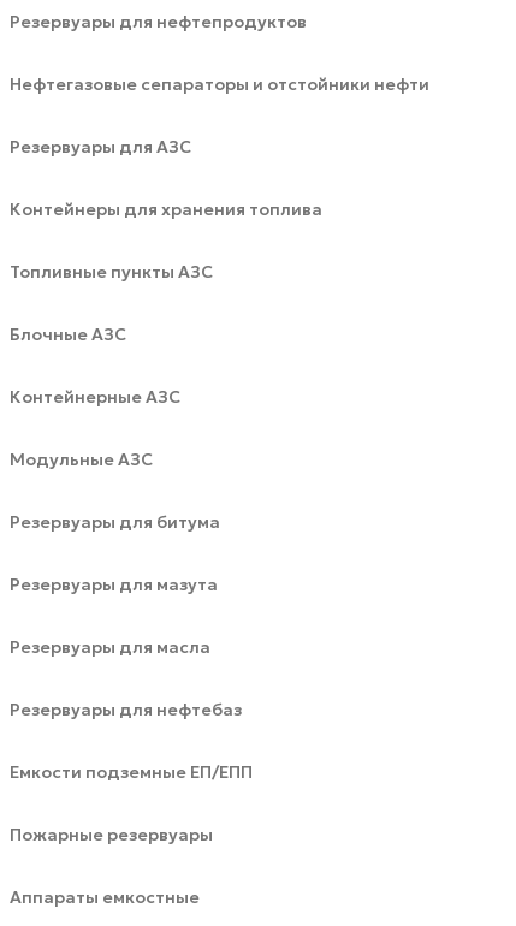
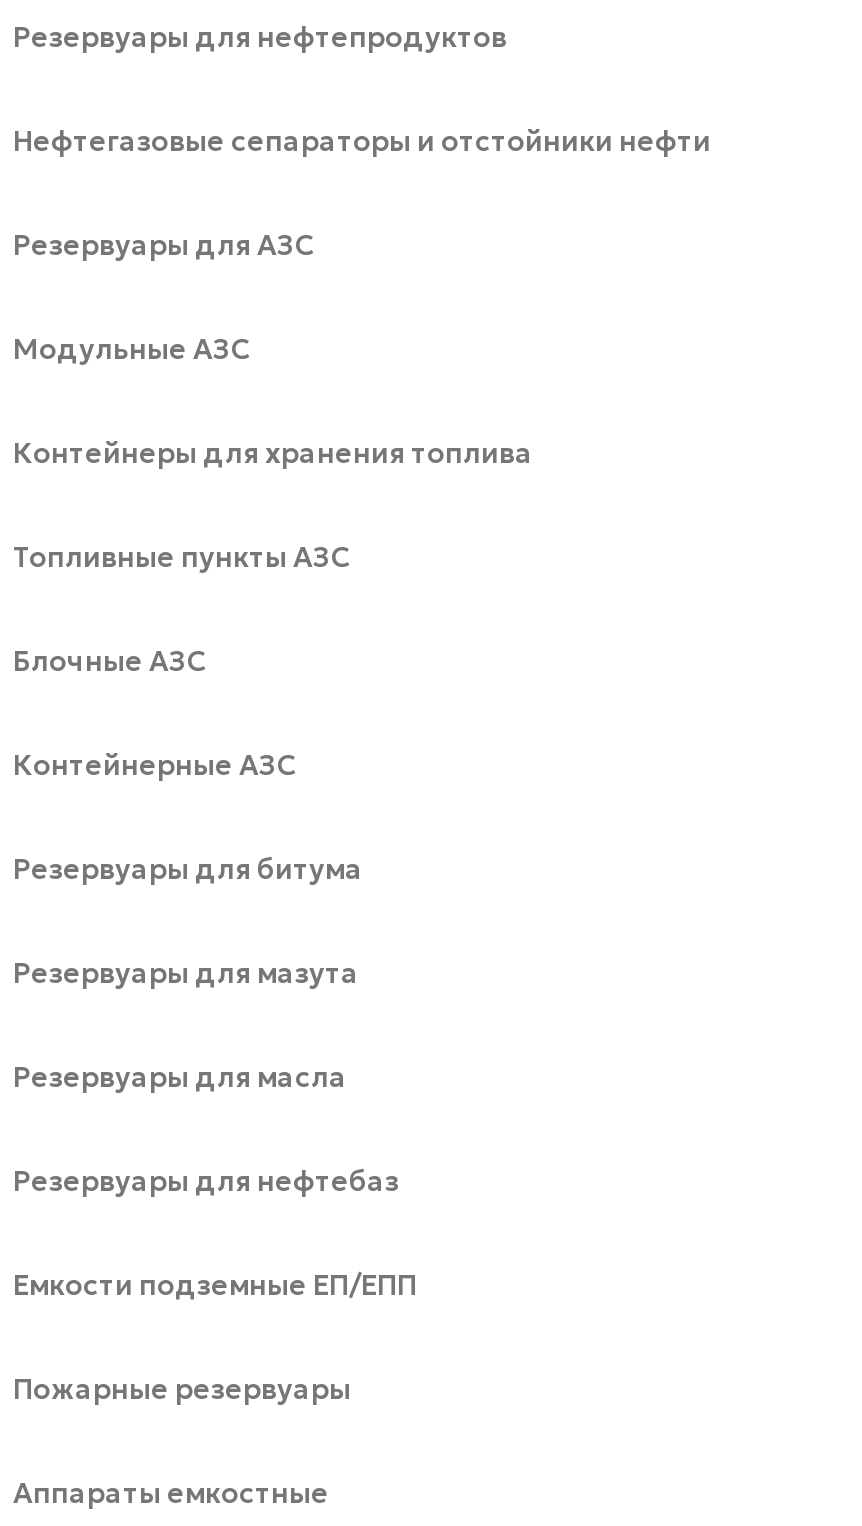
moved [10,198,322,408] -> [13,435,533,783]: Контейнеры для хранения топлива | Топливные пункты АЗС | Блочные АЗС | Контейнерные АЗС
moved [10,448,153,470] -> [13,331,251,367]: Модульные АЗС

